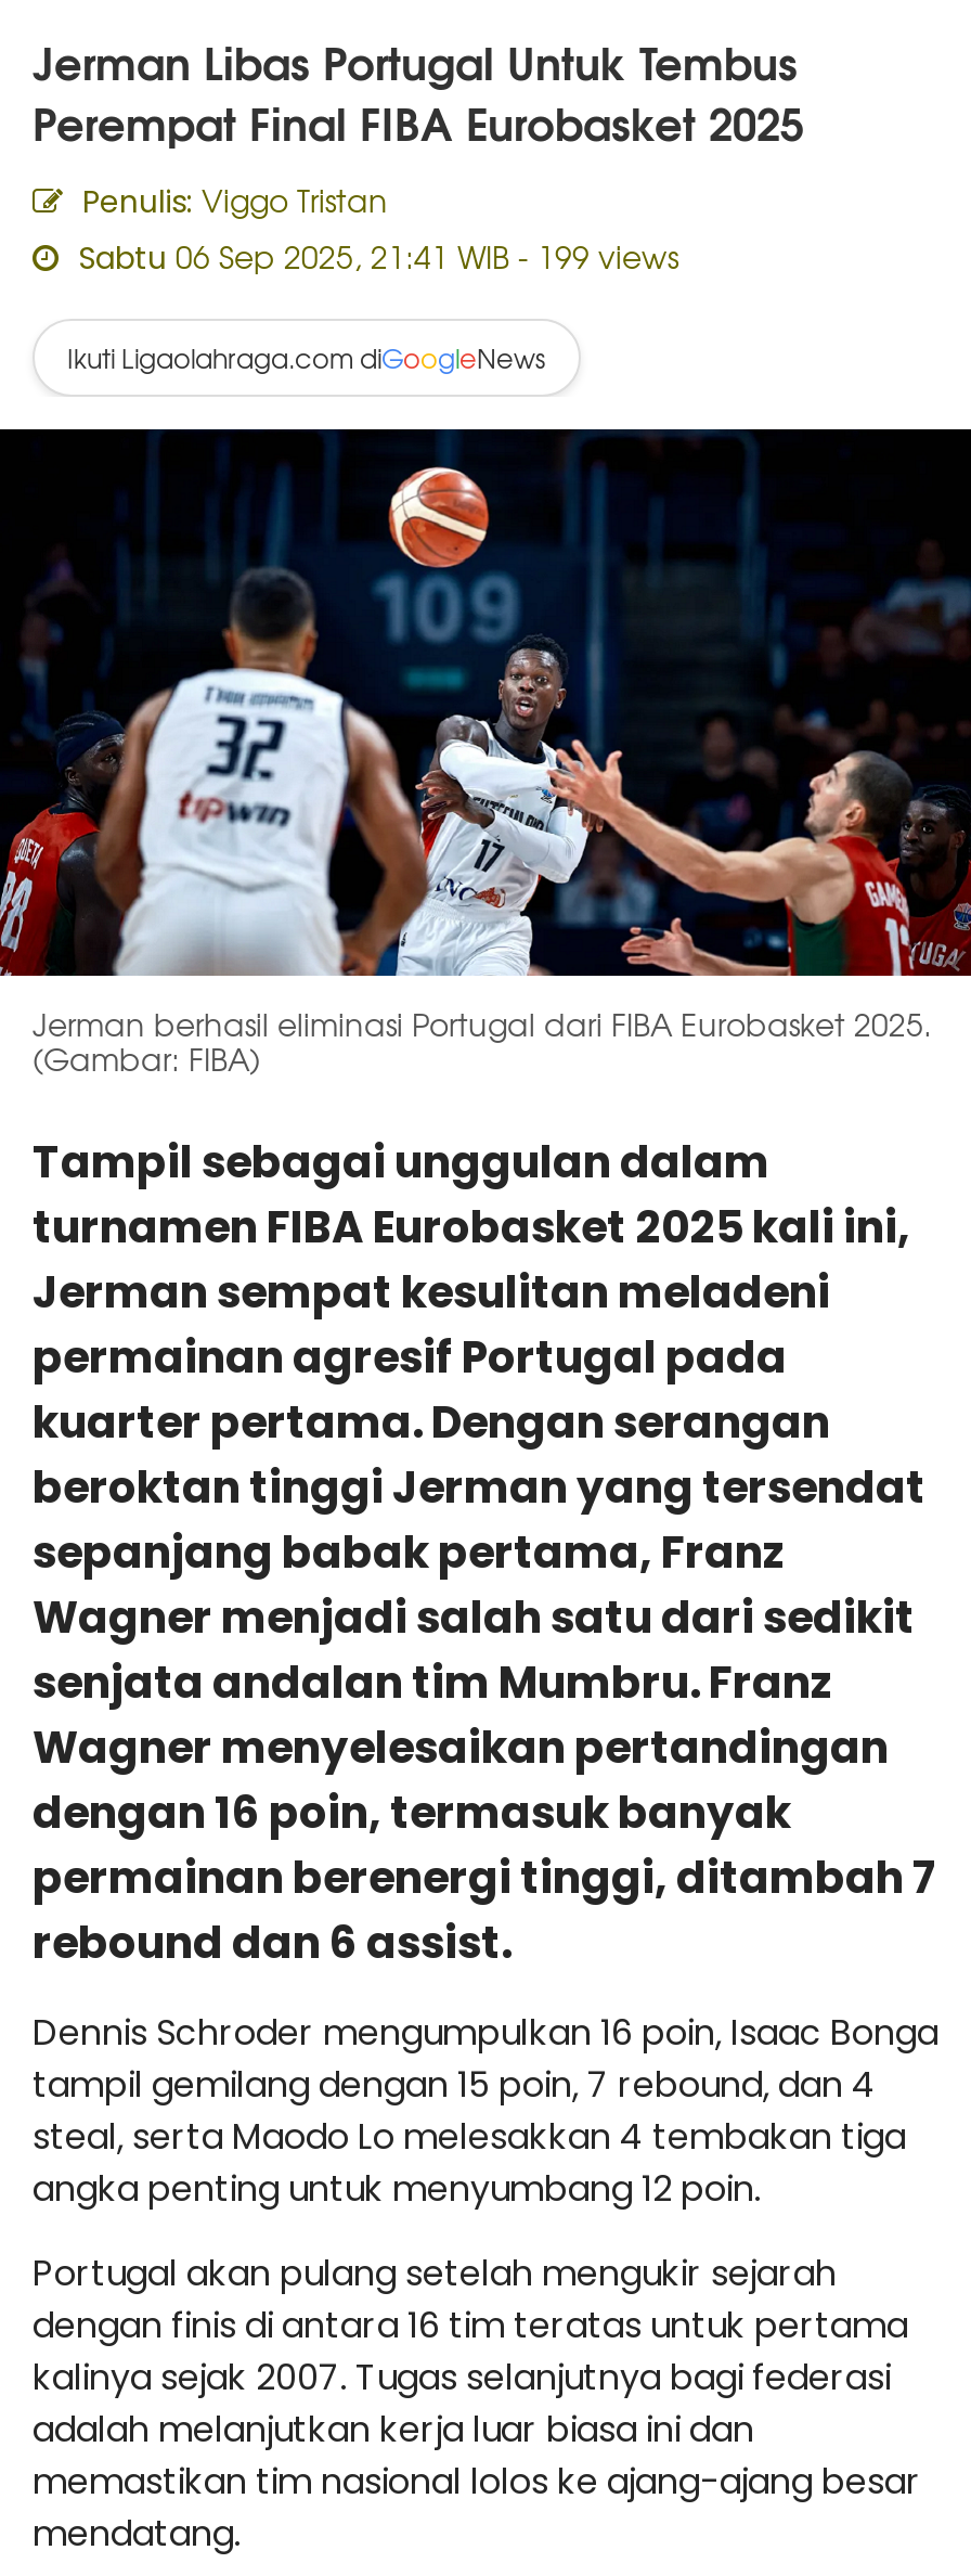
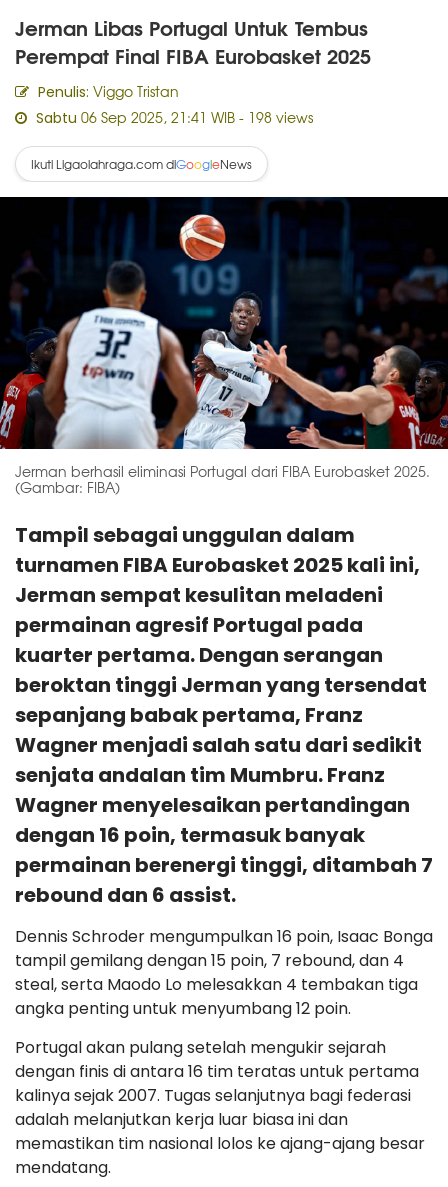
[69,234,678,278] Sabtu 06 Sep 2025, 21:41 WIB - 199 views -> [32,107,313,127] Sabtu 06 Sep 2025, 21:41 WIB - 198 views

